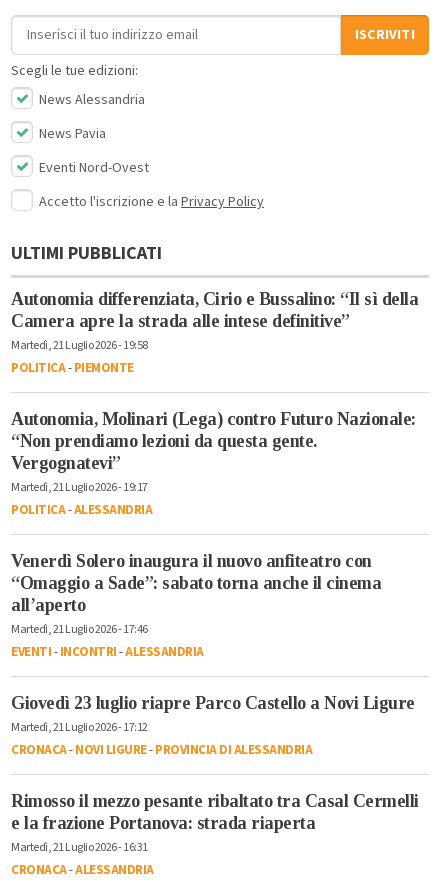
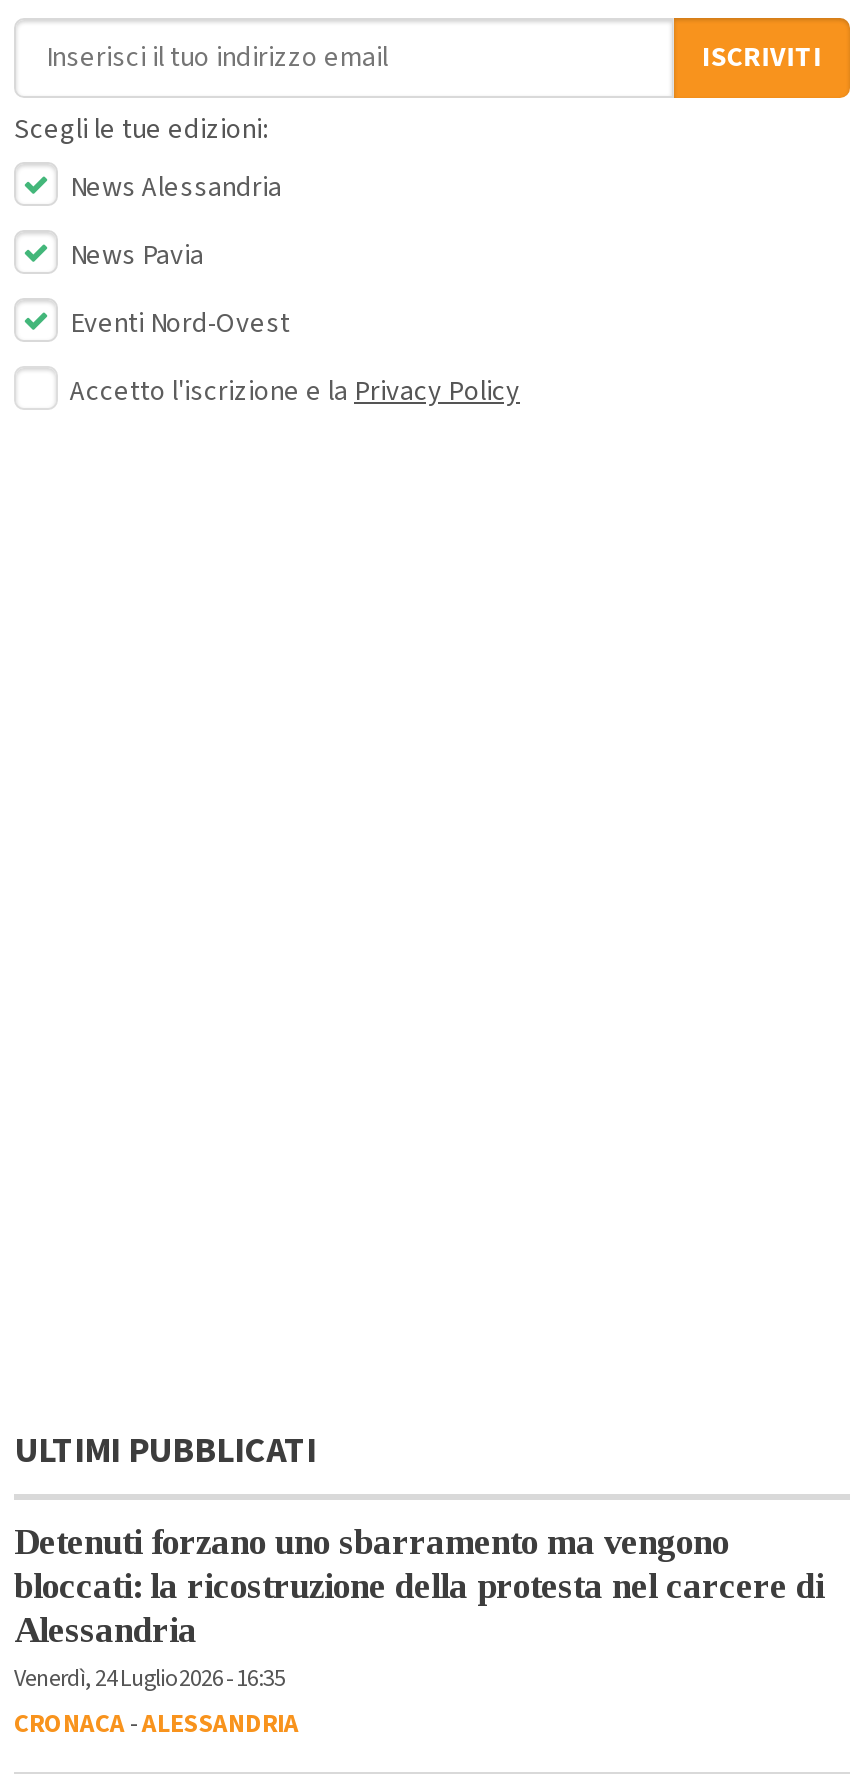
moved [11,241,162,266] -> [14,1426,316,1476]: ULTIMI PUBBLICATI
[11,289,418,856] Autonomia differenziata, Cirio e Bussalino: “Il sì della | Camera apre la strada alle intese definitive” | Martedì, 21 Luglio 2026 - 19:58 | POLITICA-PIEMONTE | Autonomia, Molinari (Lega) contro Futuro Nazionale: | “Non prendiamo lezioni da questa gente. | Vergognatevi” | Martedì, 21 Luglio 2026 - 19:17 | POLITICA-ALESSANDRIA | Venerdì Solero inaugura il nuovo anfiteatro con | “Omaggio a Sade”: sabato torna anche il cinema | all’aperto | Martedì, 21 Luglio 2026 - 17:46 | EVENTI-INCONTRI-ALESSANDRIA | Giovedì 23 luglio riapre Parco Castello a Novi Ligure | Martedì, 21 Luglio 2026 - 17:12 | CRONACA-NOVI LIGURE-PROVINCIA DI ALESSANDRIA | Rimosso il mezzo pesante ribaltato tra Casal Cermelli | e la frazione Portanova: strada riaperta | Martedì, 21 Luglio 2026 - 16:31 -> [14,1522,824,1696] Detenuti forzano uno sbarramento ma vengono | bloccati: la ricostruzione della protesta nel carcere di | Alessandria | Venerdì, 24 Luglio 2026 - 16:35

